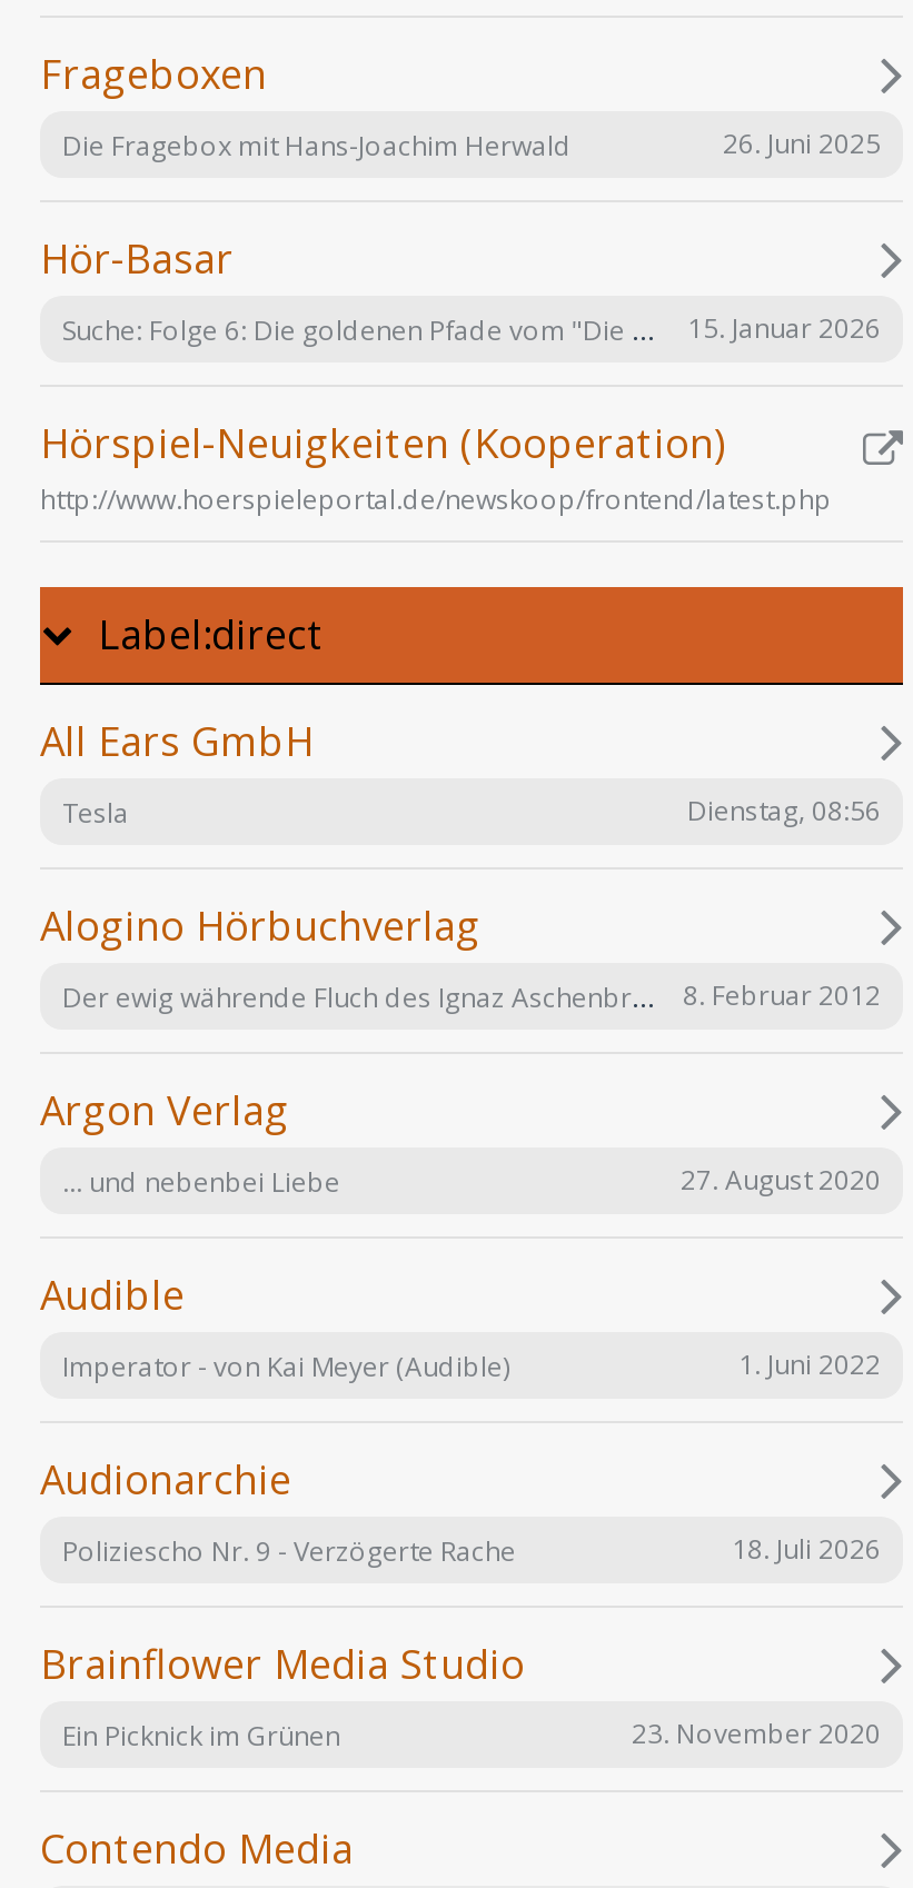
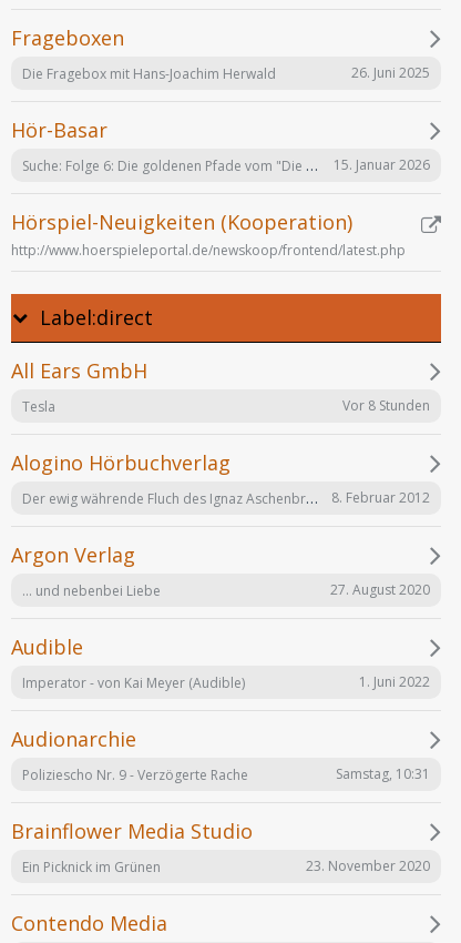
[687,792,881,830] Dienstag, 08:56 -> [342,396,430,415] Vor 8 Stunden
[732,1530,881,1568] 18. Juli 2026 -> [336,764,430,783] Samstag, 10:31

